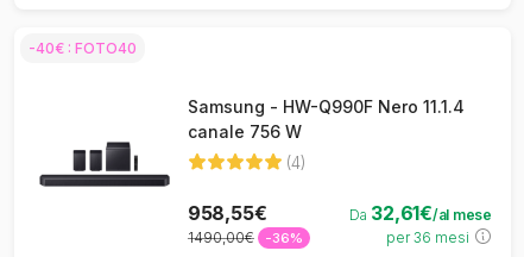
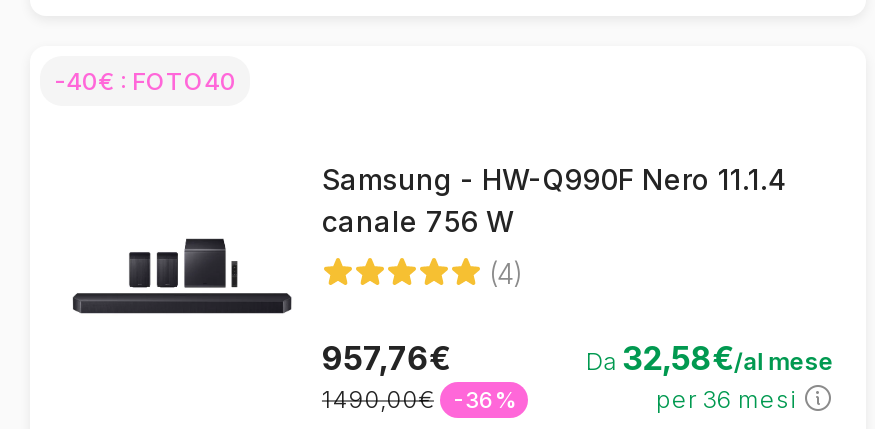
[188,201,267,225] 958,55€ -> [322,338,451,378] 957,76€
[349,201,492,225] Da 32,61€/al mese -> [586,338,834,378] Da 32,58€/al mese

